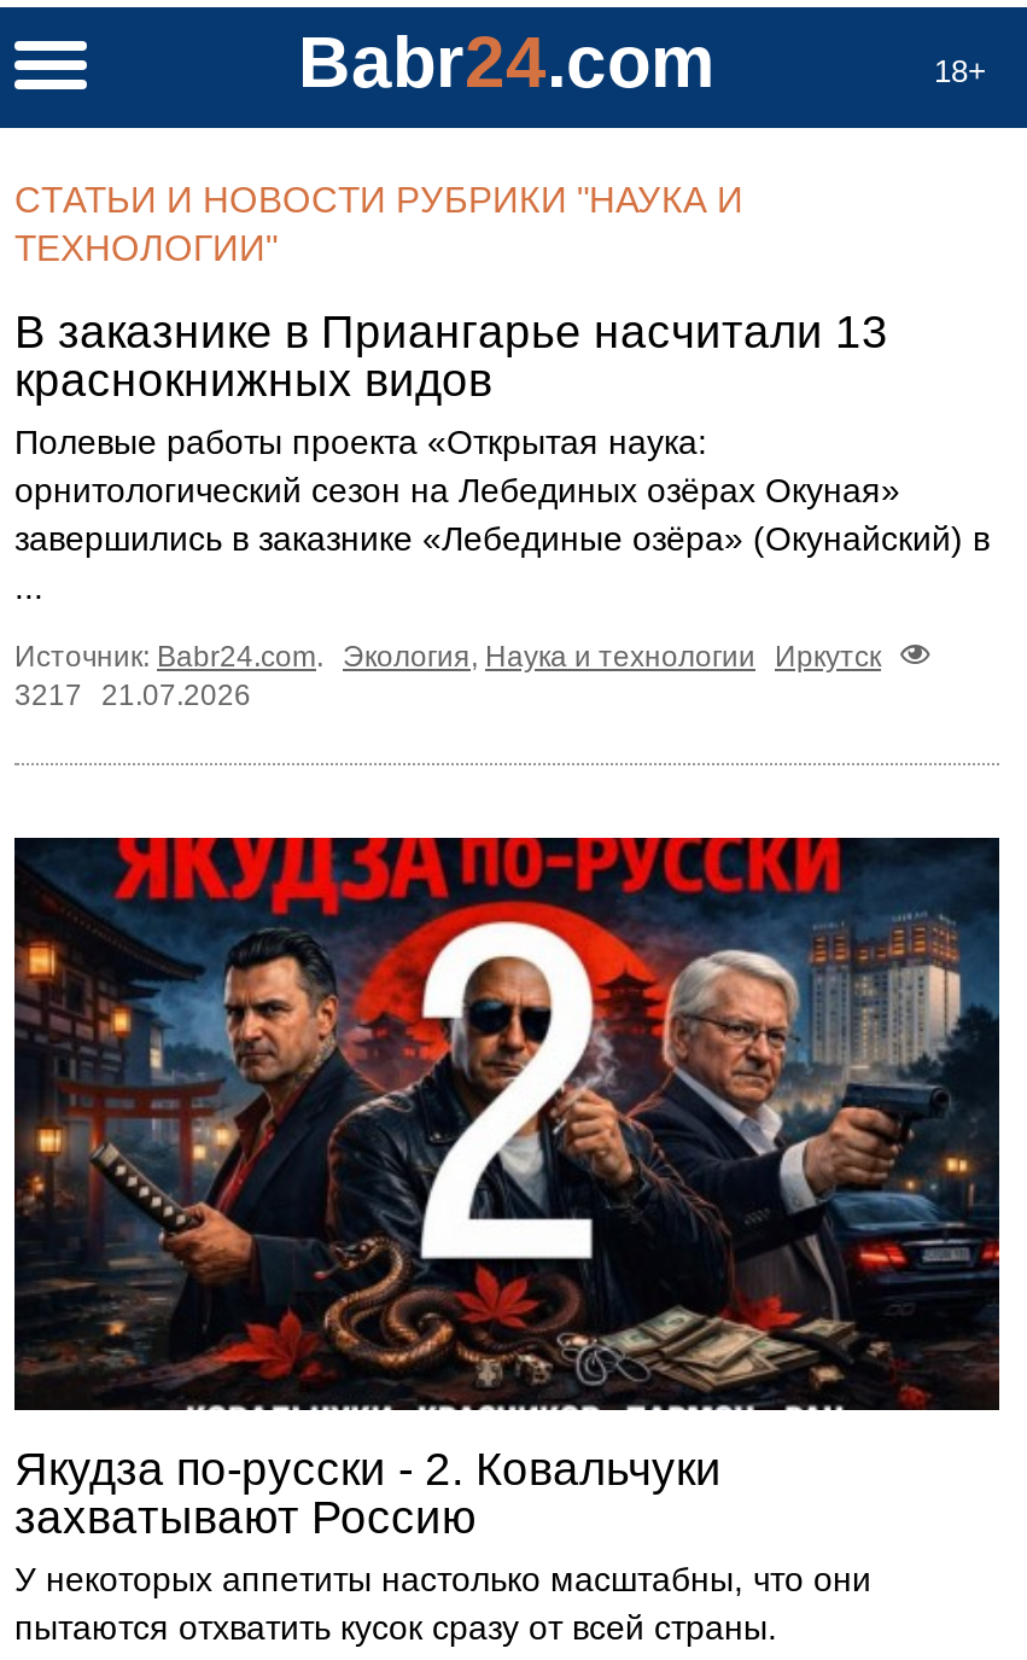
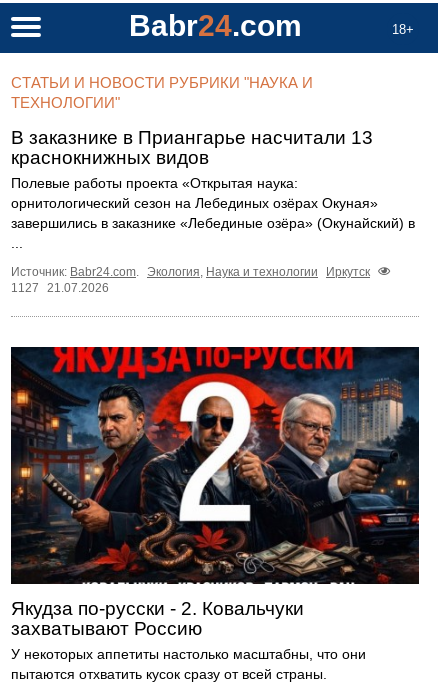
[14,679,251,713] 3217 21.07.2026 -> [11,281,109,295] 1127 21.07.2026

